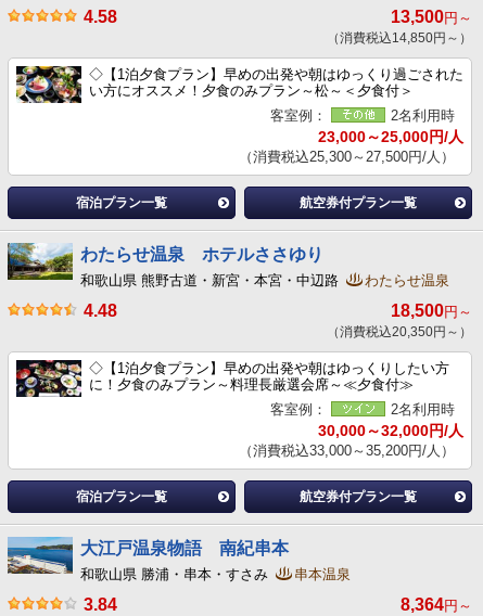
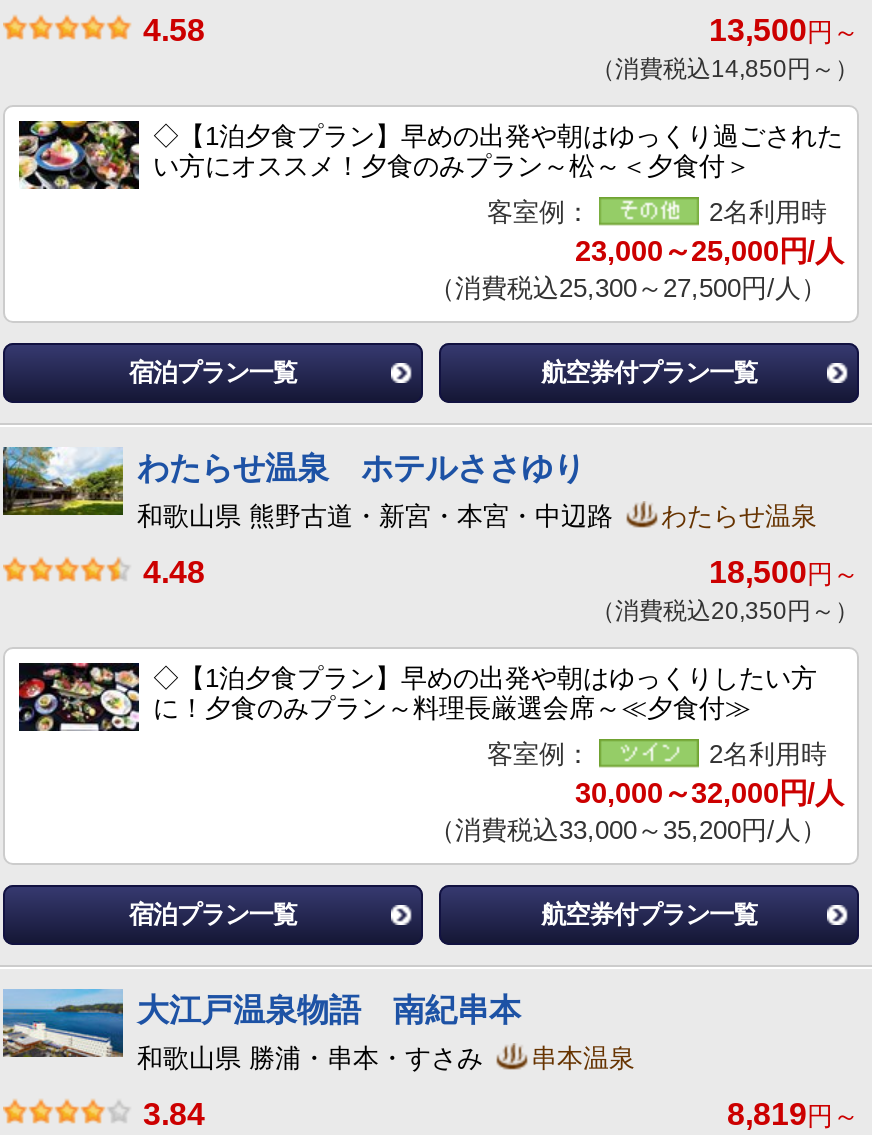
[401,595,472,614] 8,364円～ -> [727,1097,859,1131] 8,819円～

